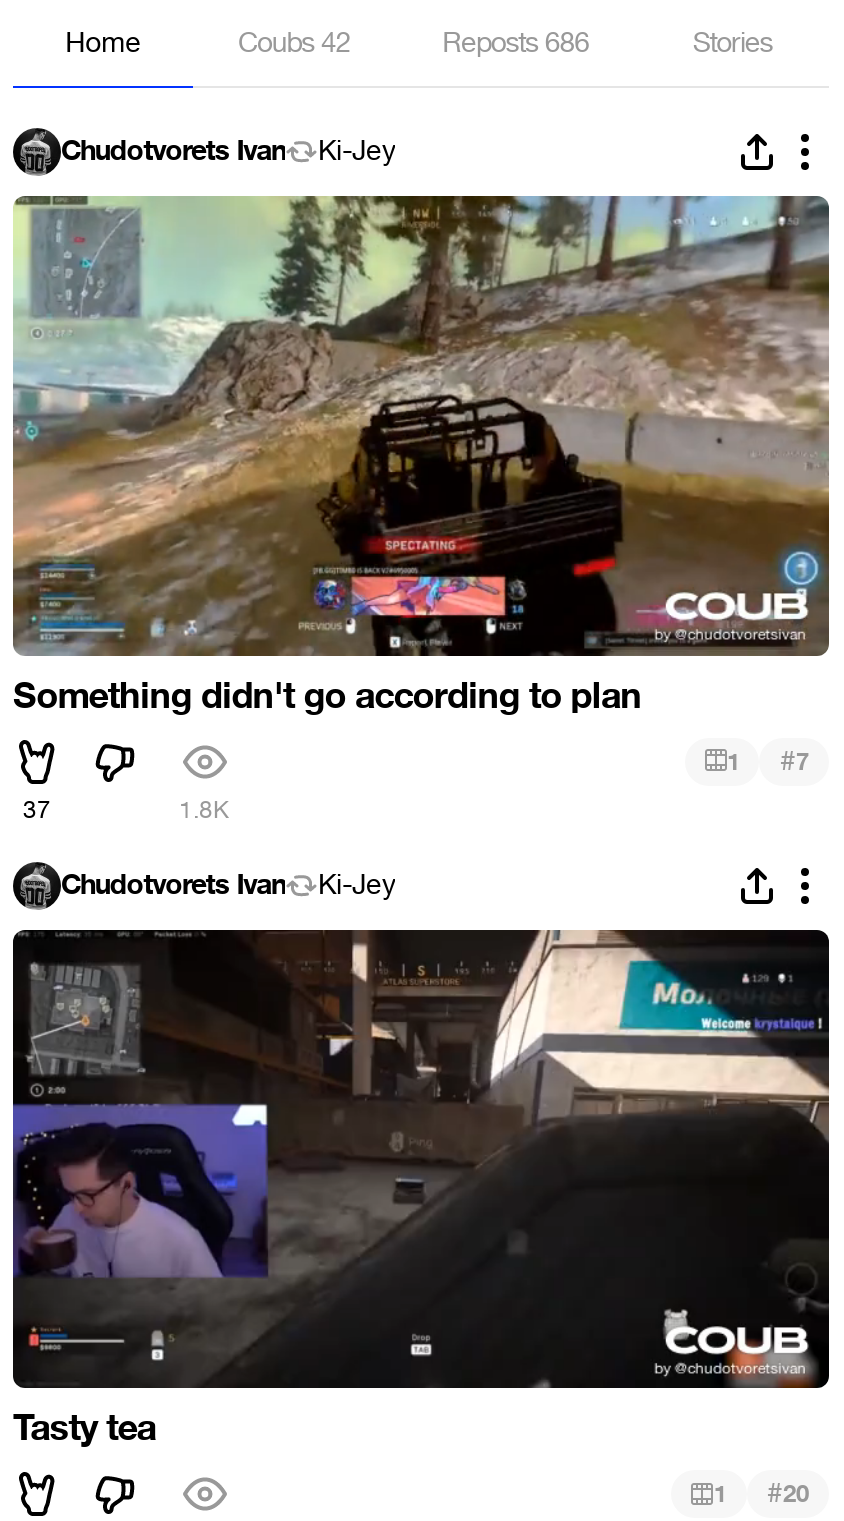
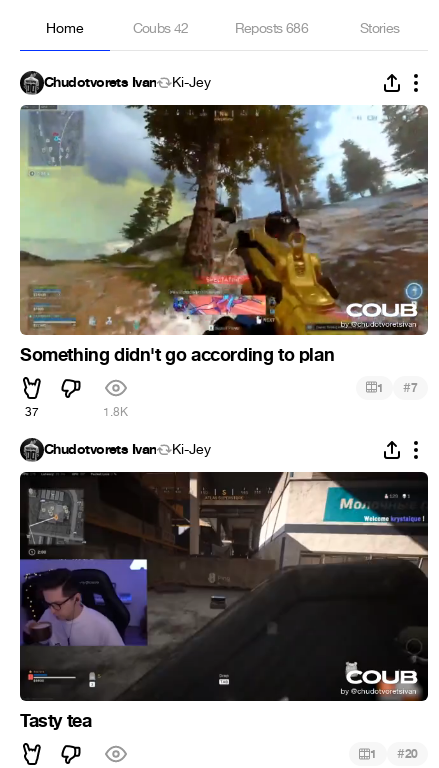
[13,194,829,658] [image] -> [20,104,428,336] [image]

